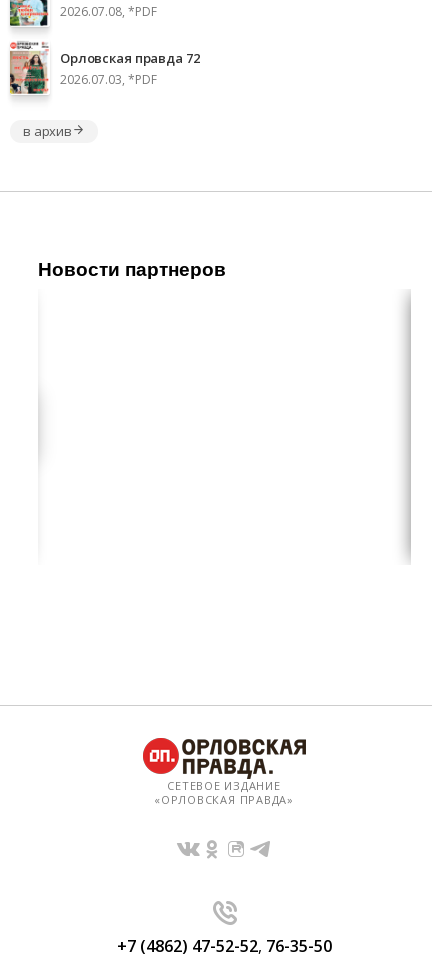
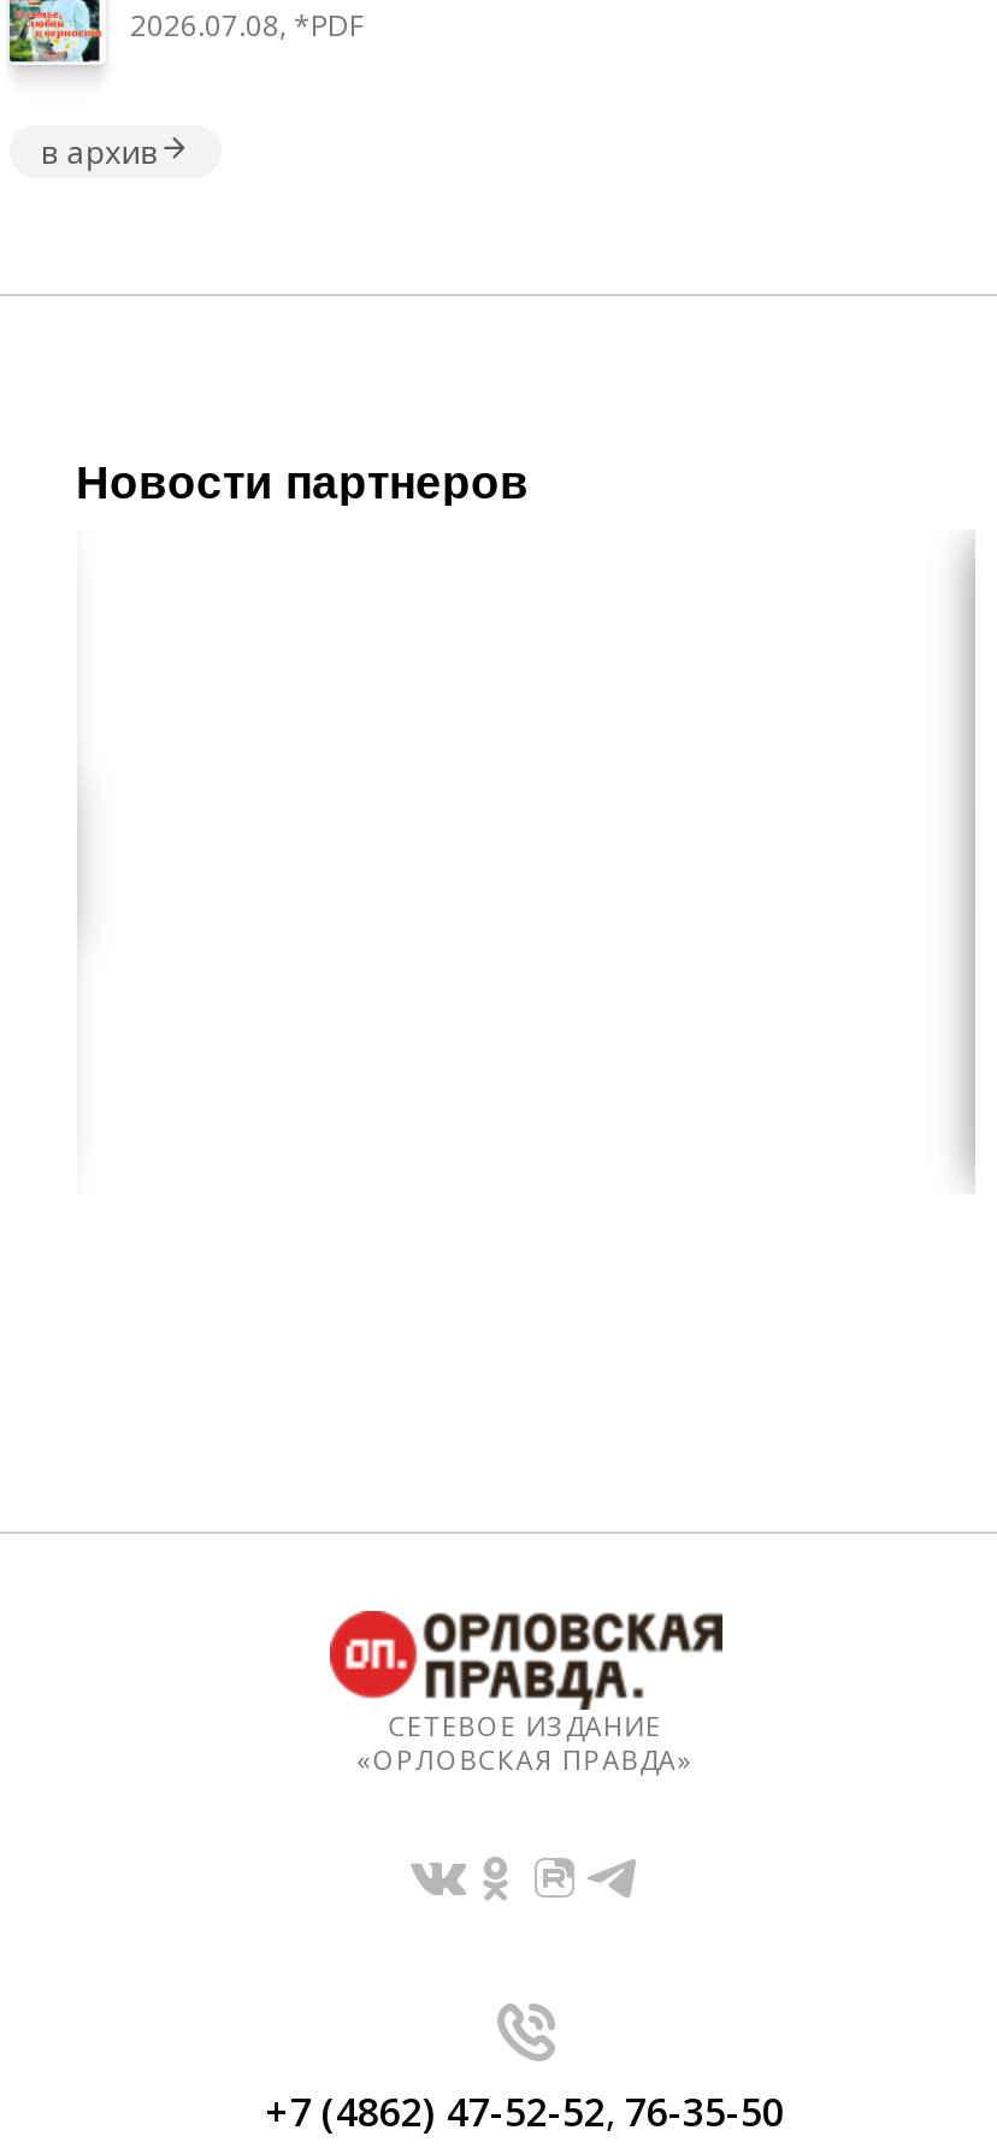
[9,41,199,95] [image] | Орловская правда 72 | 2026.07.03, *PDF -> none

